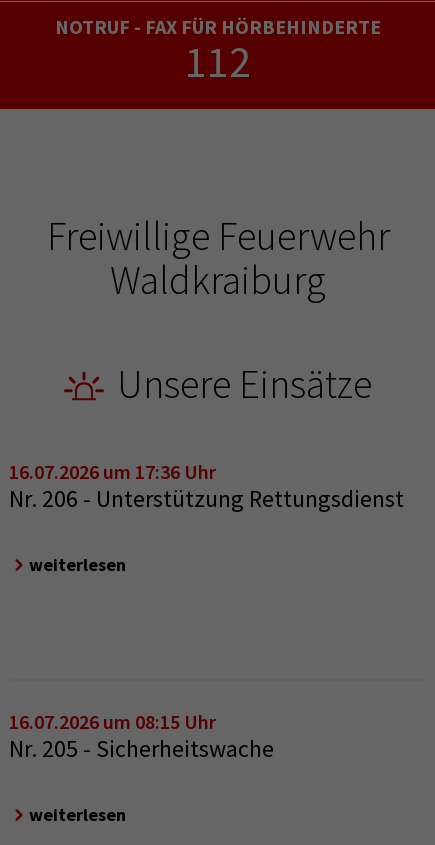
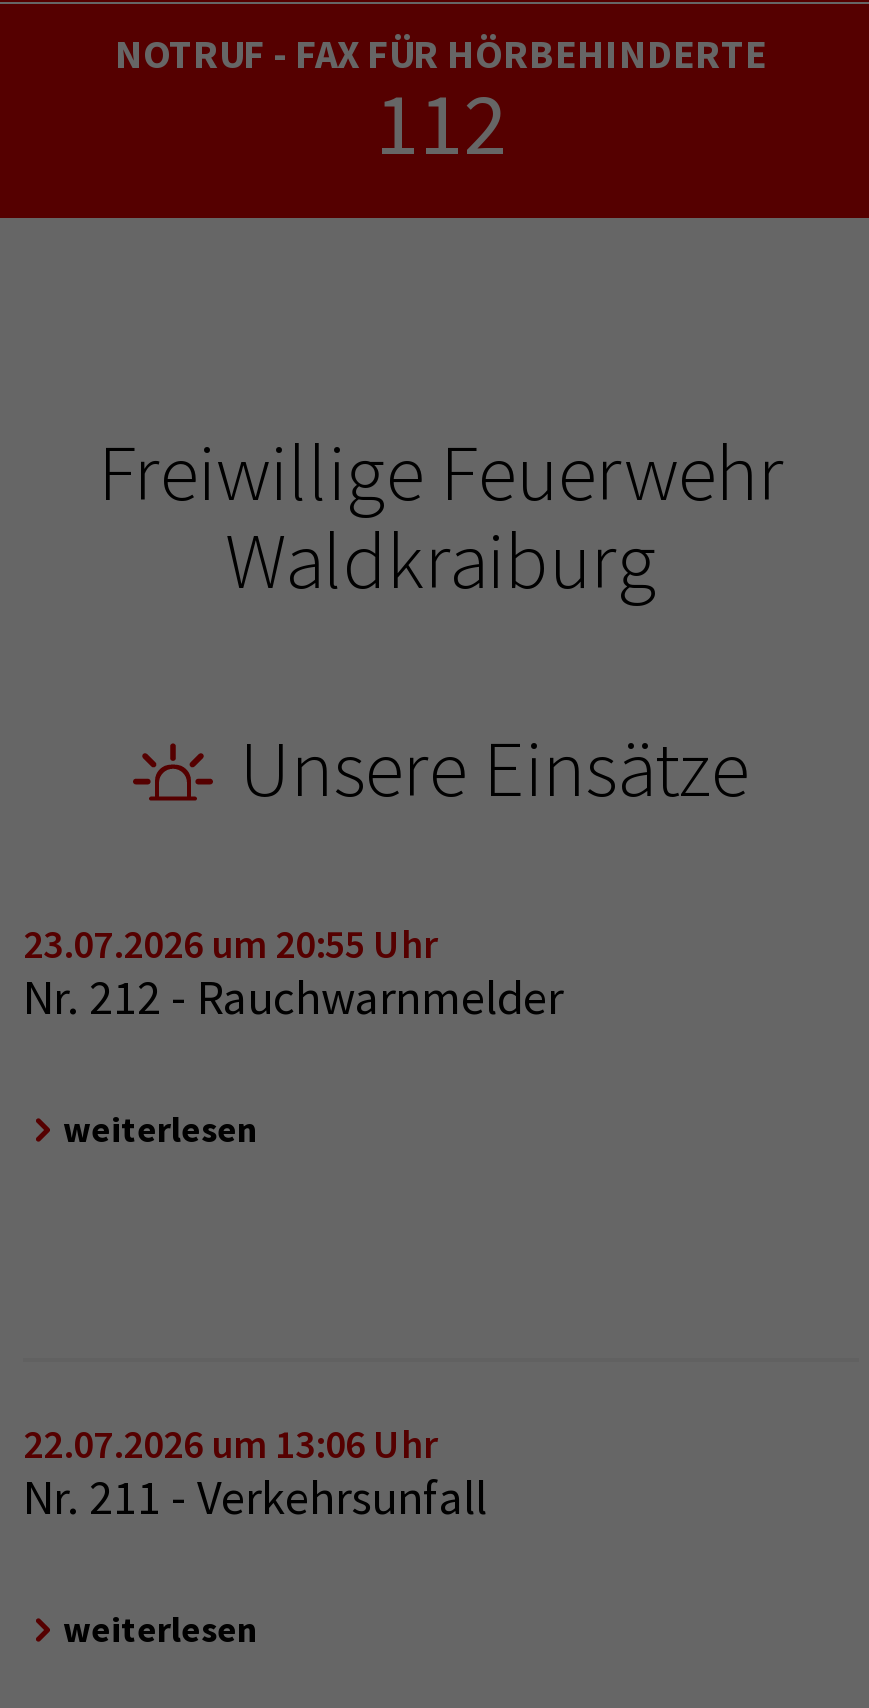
[9,459,404,514] 16.07.2026 um 17:36 Uhr | Nr. 206 - Unterstützung Rettungsdienst -> [23,917,563,1027] 23.07.2026 um 20:55 Uhr | Nr. 212 - Rauchwarnmelder
[9,709,216,734] 16.07.2026 um 08:15 Uhr -> [23,1417,437,1467] 22.07.2026 um 13:06 Uhr
[9,733,274,764] Nr. 205 - Sicherheitswache -> [23,1465,487,1527] Nr. 211 - Verkehrsunfall

